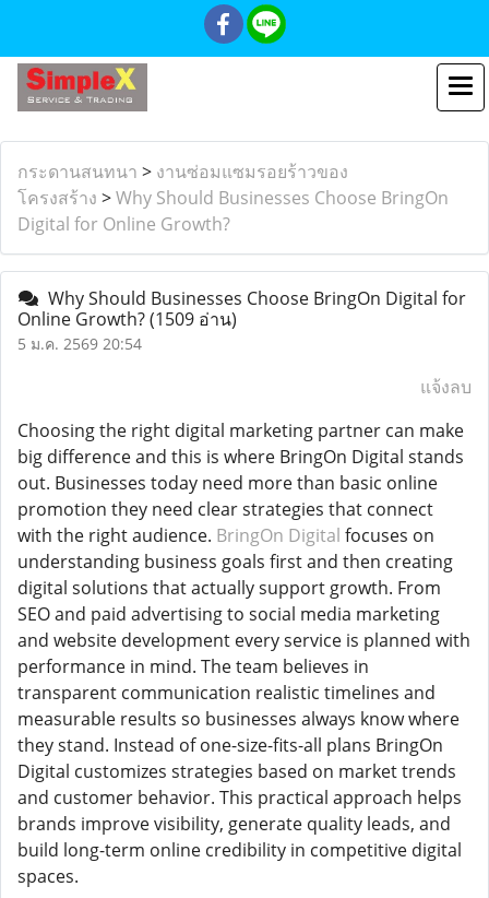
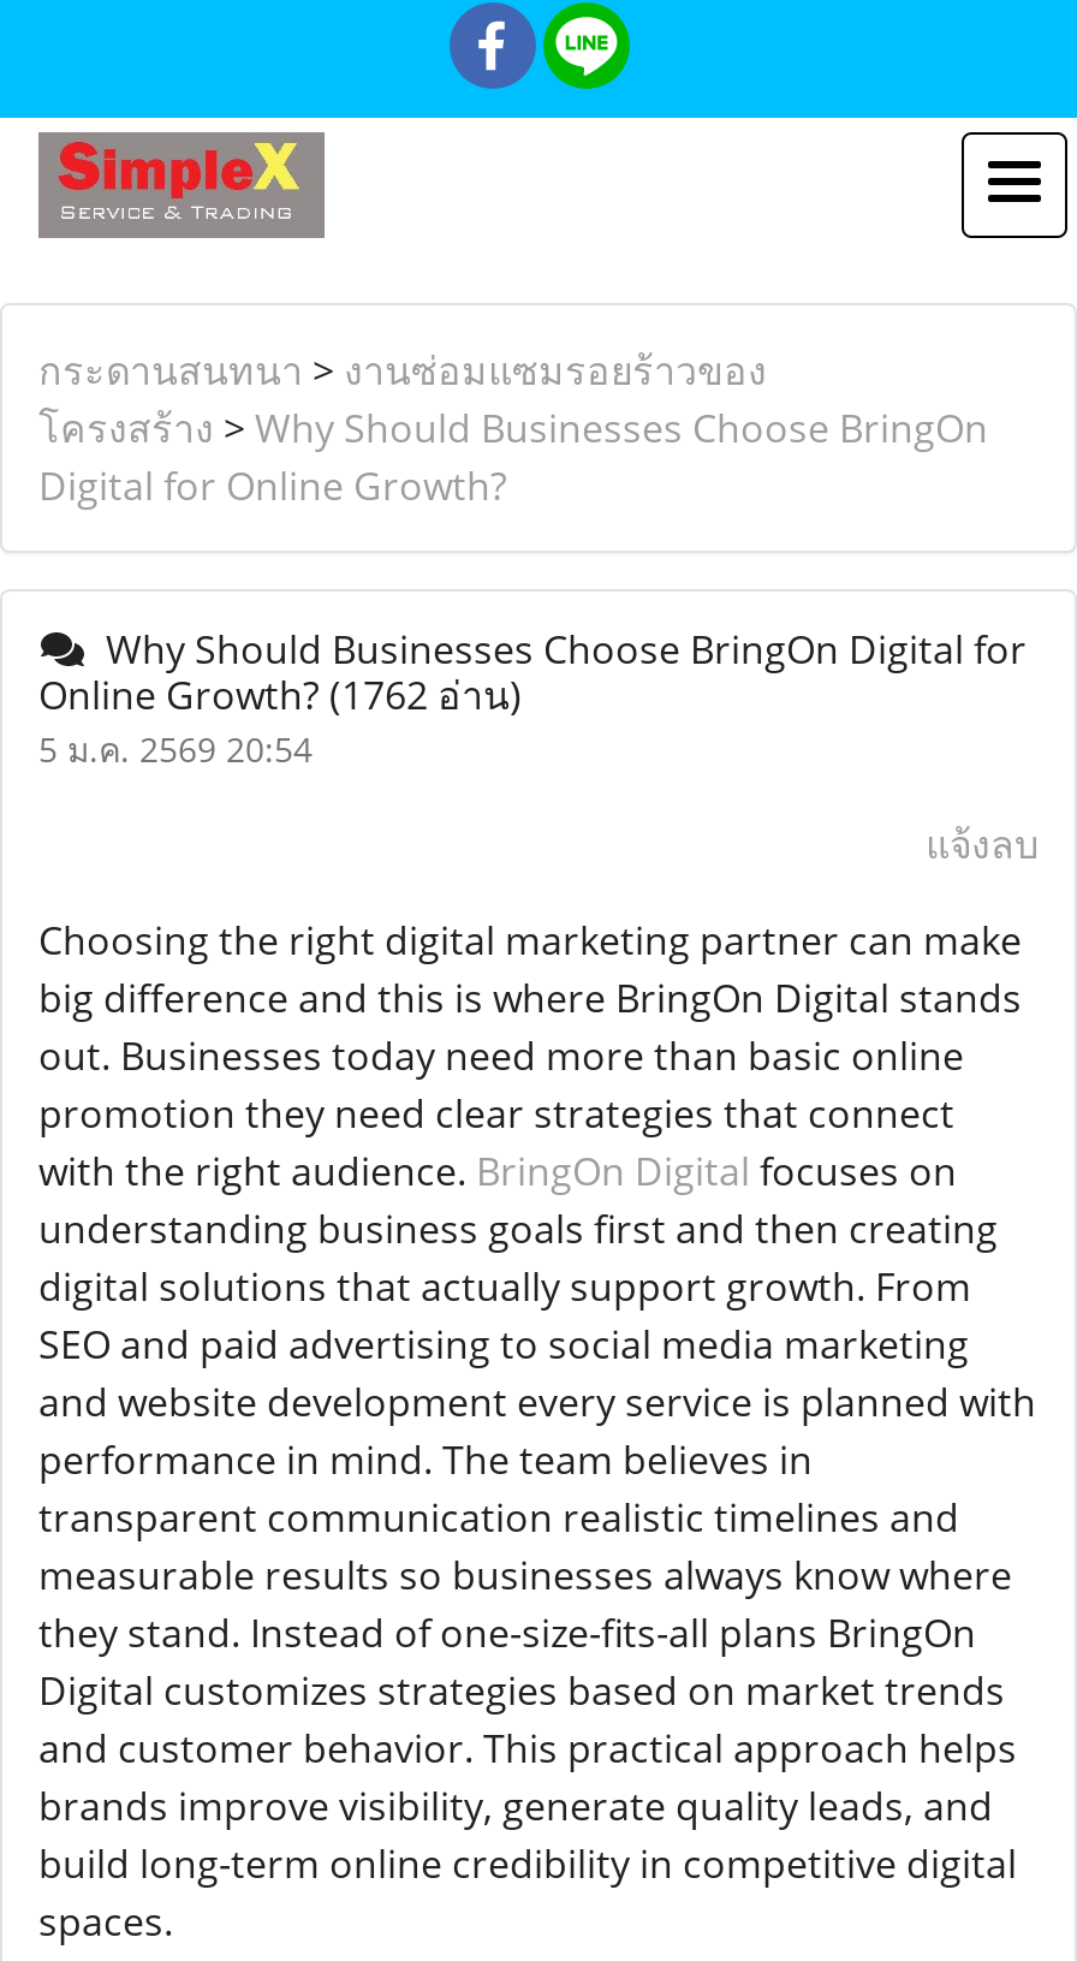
[17,307,237,331] Online Growth? (1509 อ่าน) -> [38,668,522,721] Online Growth? (1762 อ่าน)

